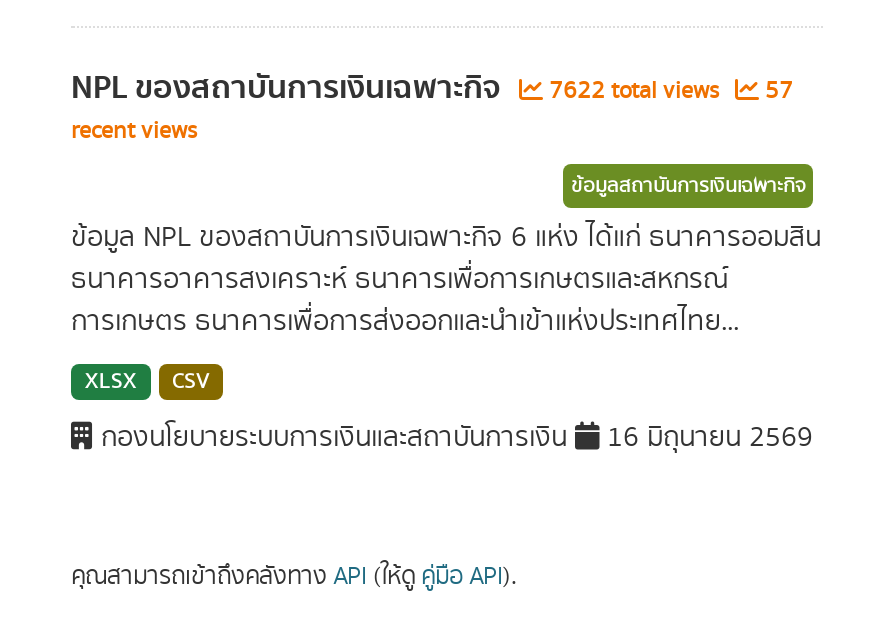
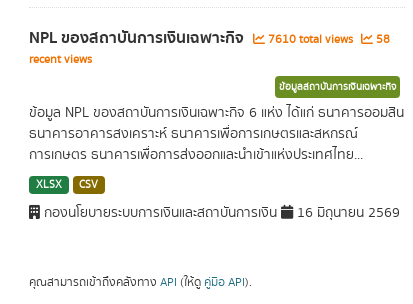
[543,74,725,108] 7622 total views -> [265,31,356,48] 7610 total views
[759,74,793,108] 57 -> [373,31,390,48] 58

